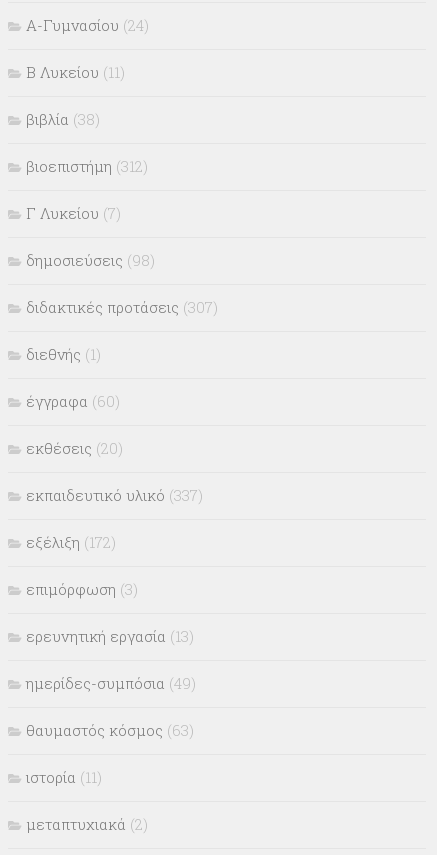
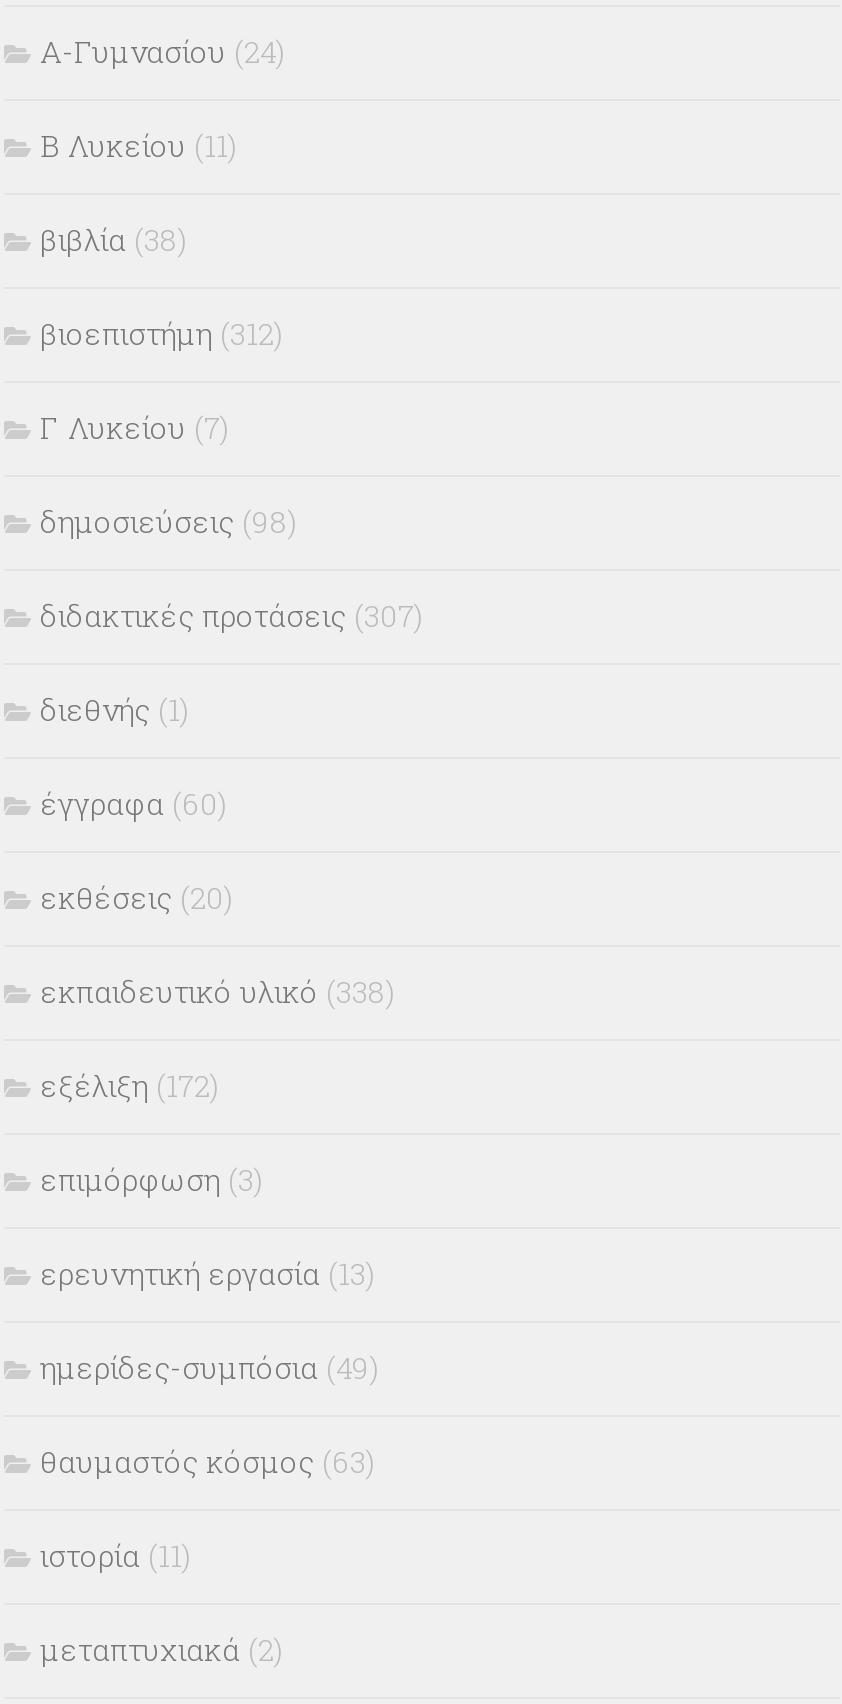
[26,485,203,505] εκπαιδευτικό υλικό (337) -> [40,971,396,1011] εκπαιδευτικό υλικό (338)

